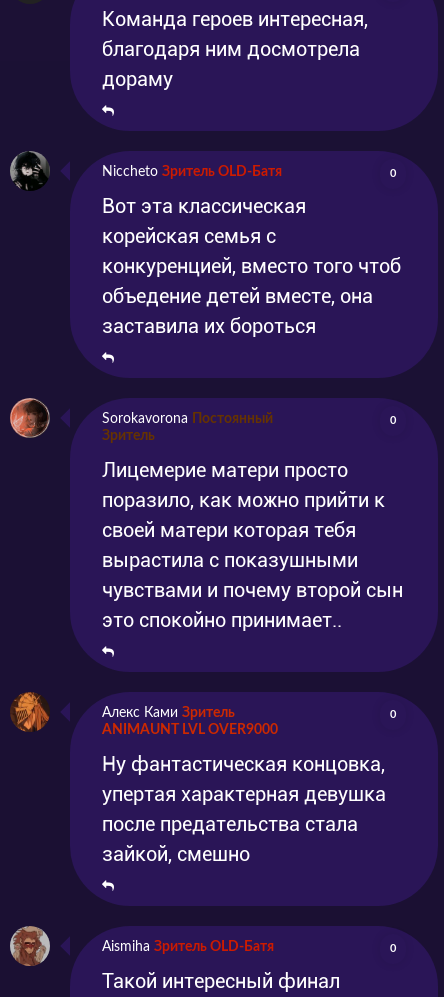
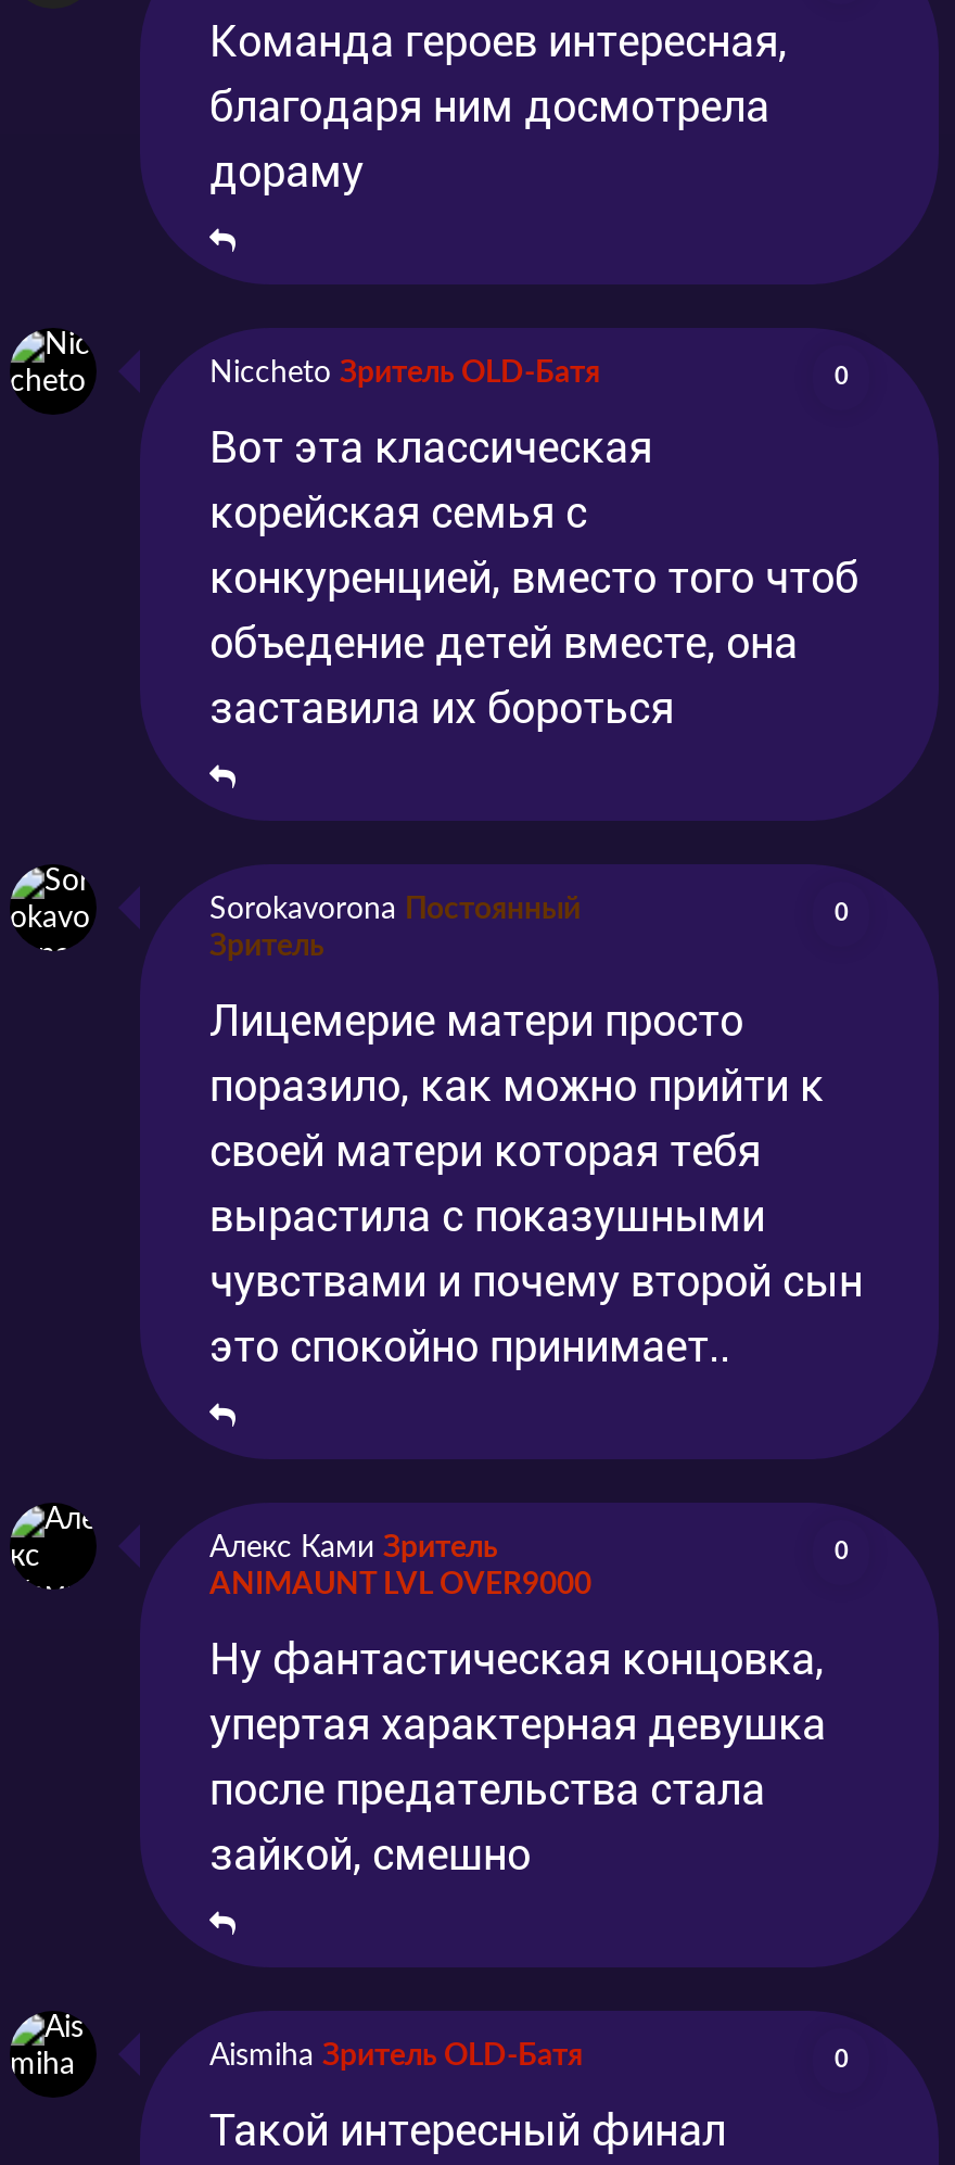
[9,150,50,190] [image] -> [10,328,97,410] [image]
[9,397,51,438] [image] -> [10,864,97,951] [image]
[10,691,50,732] [image] -> [10,1503,97,1592] [image]
[9,925,51,967] [image] -> [10,2011,97,2098] [image]

